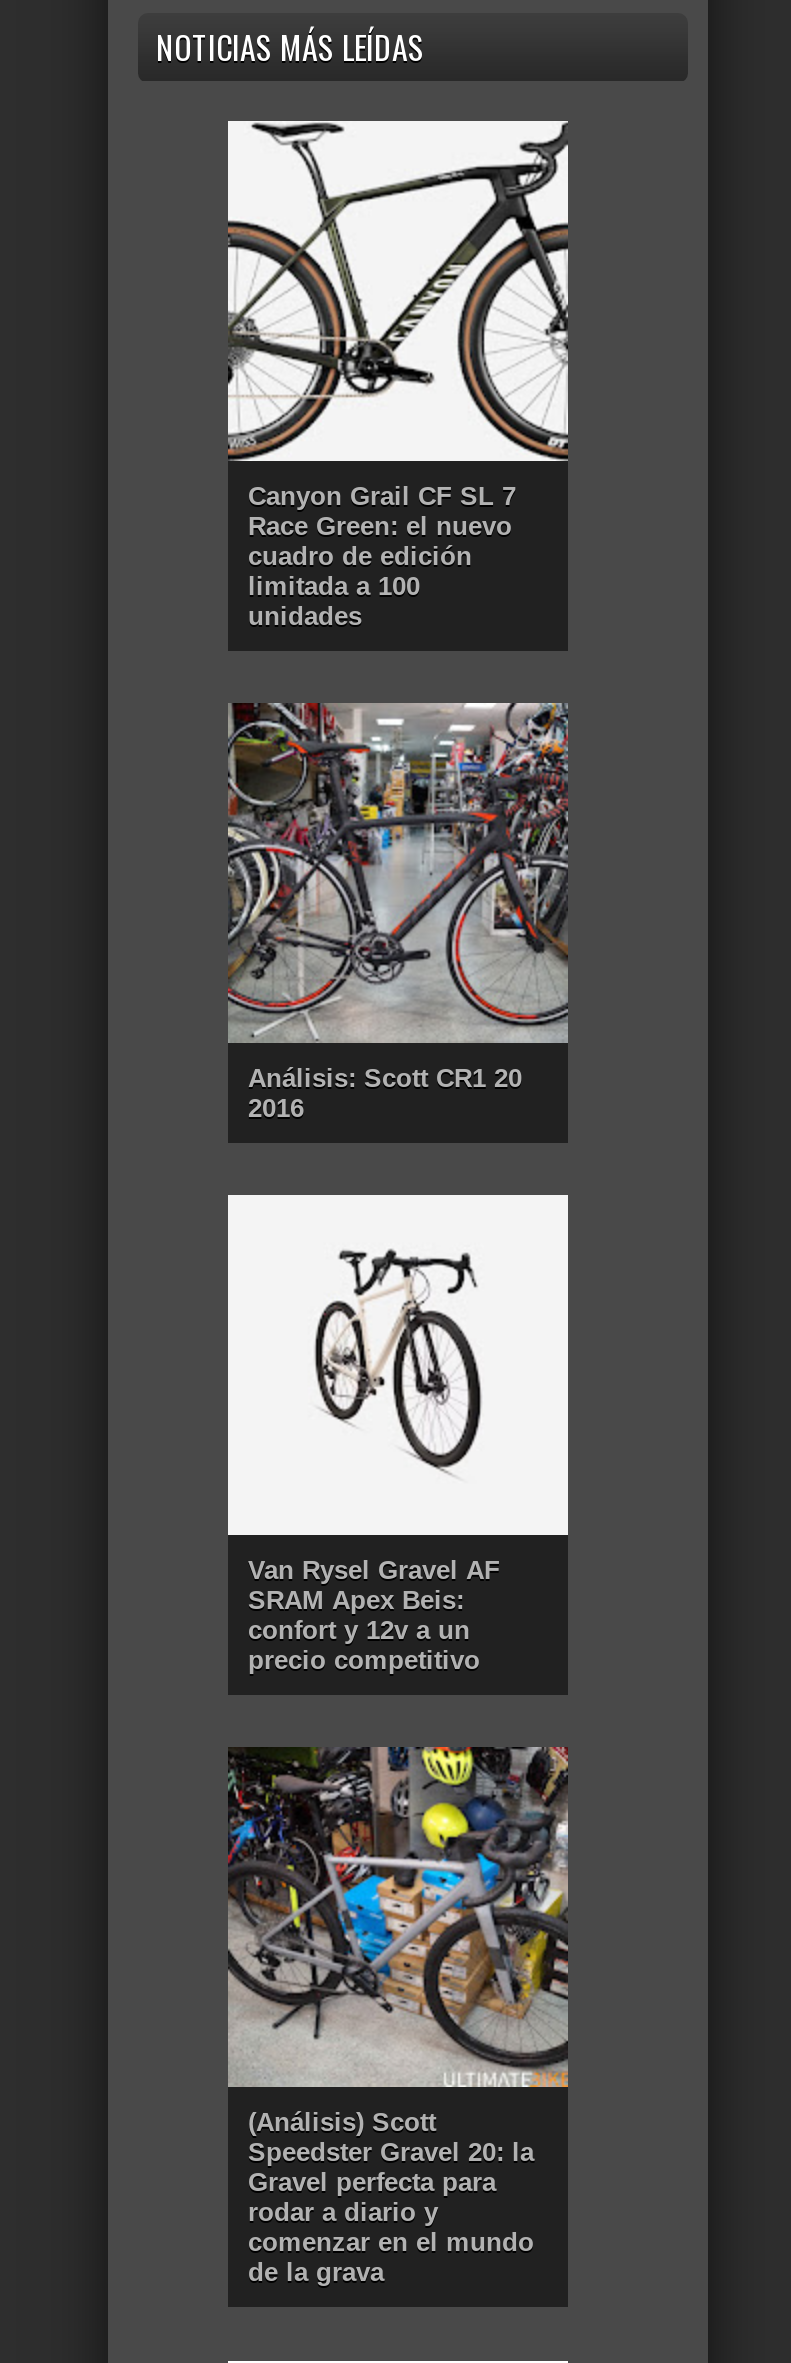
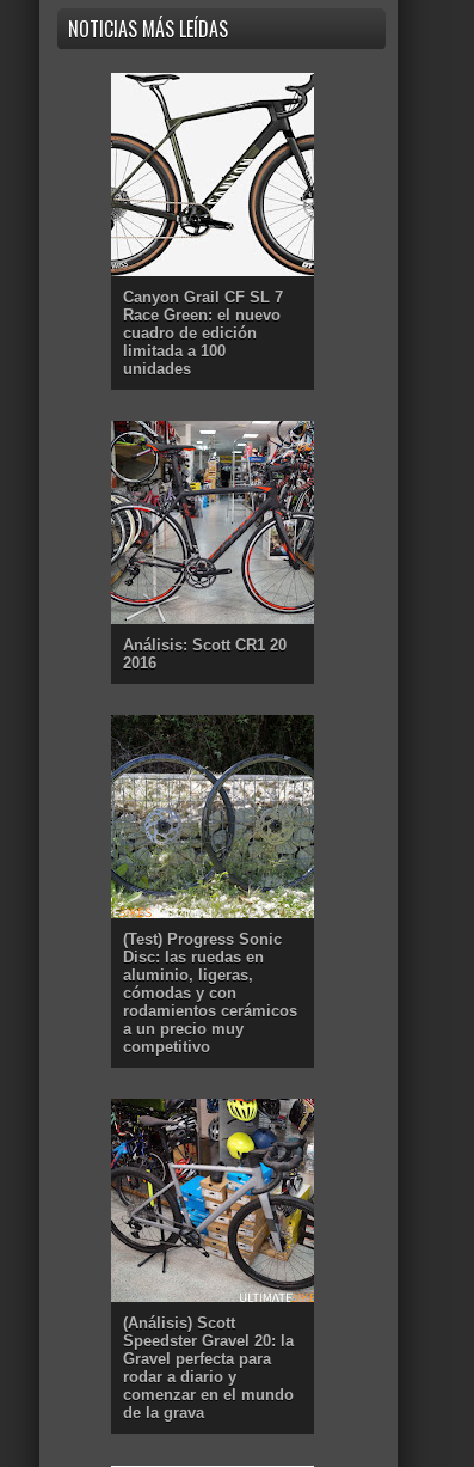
[226,1193,570,1675] [image] | Van Rysel Gravel AF | SRAM Apex Beis: | confort y 12v a un | precio competitivo -> [110,715,314,1056] [image] | (Test) Progress Sonic | Disc: las ruedas en | aluminio, ligeras, | cómodas y con | rodamientos cerámicos | a un precio muy | competitivo

